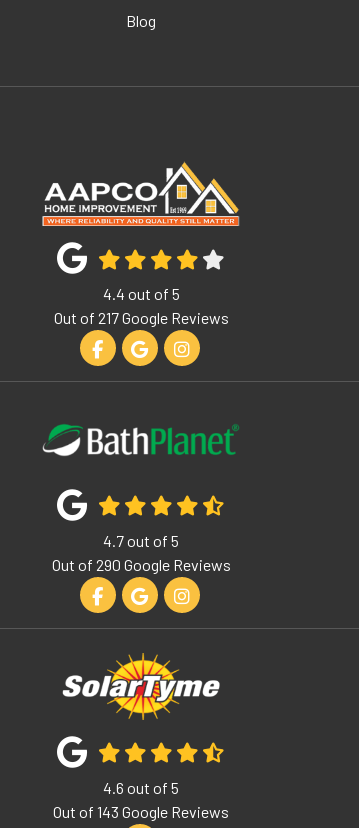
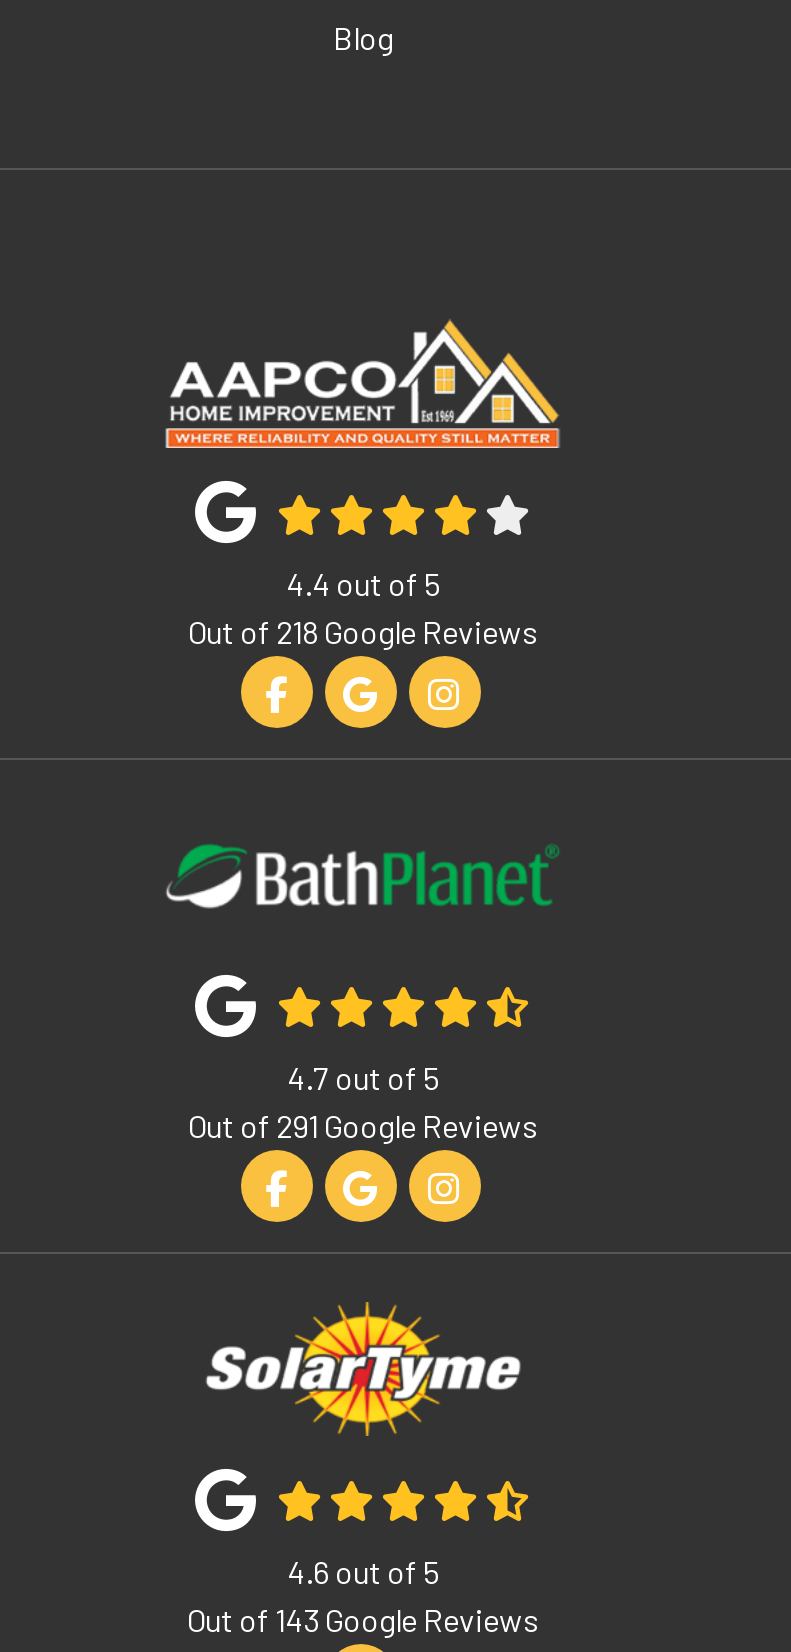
[53,308,228,327] Out of 217 Google Reviews -> [188,613,538,651] Out of 218 Google Reviews
[51,555,230,574] Out of 290 Google Reviews -> [188,1106,538,1144] Out of 291 Google Reviews

